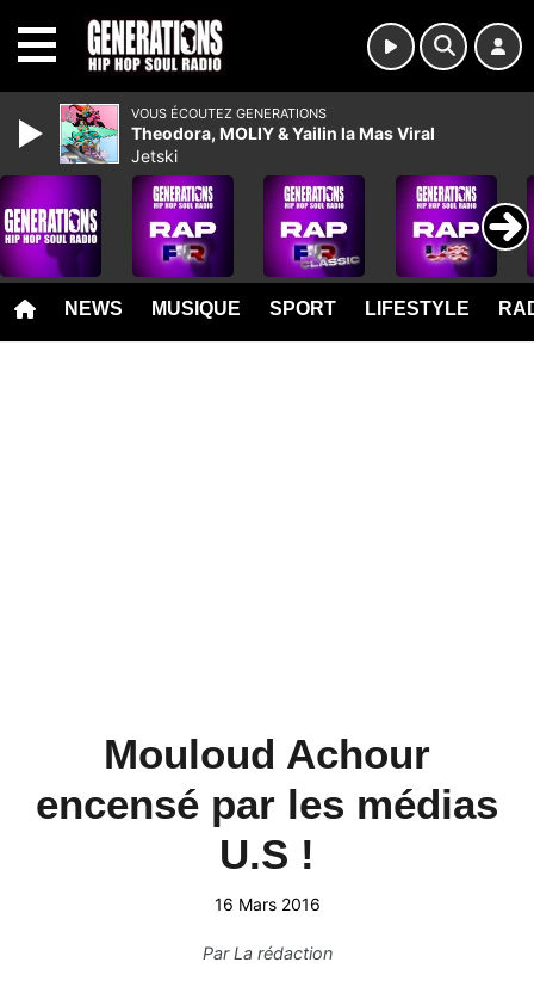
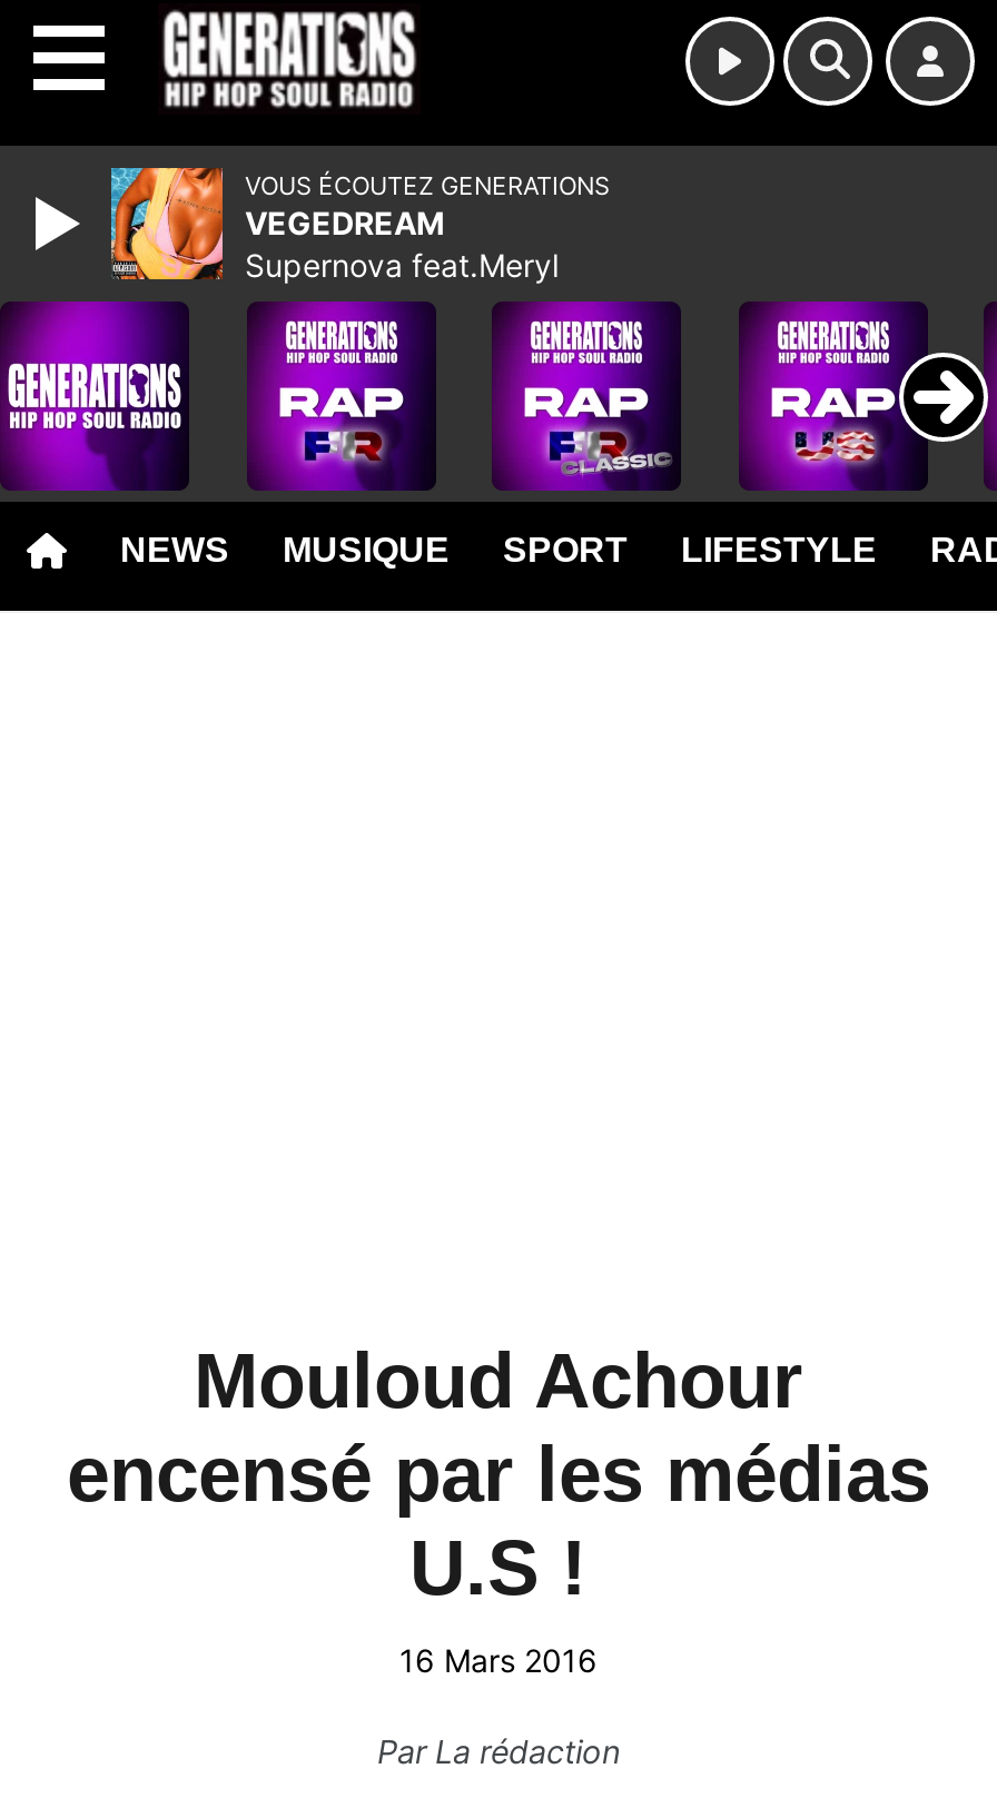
[58,103,435,166] [image] | Theodora, MOLIY & Yailin la Mas Viral | Jetski -> [109,166,559,284] [image] | VEGEDREAM | Supernova feat.Meryl

